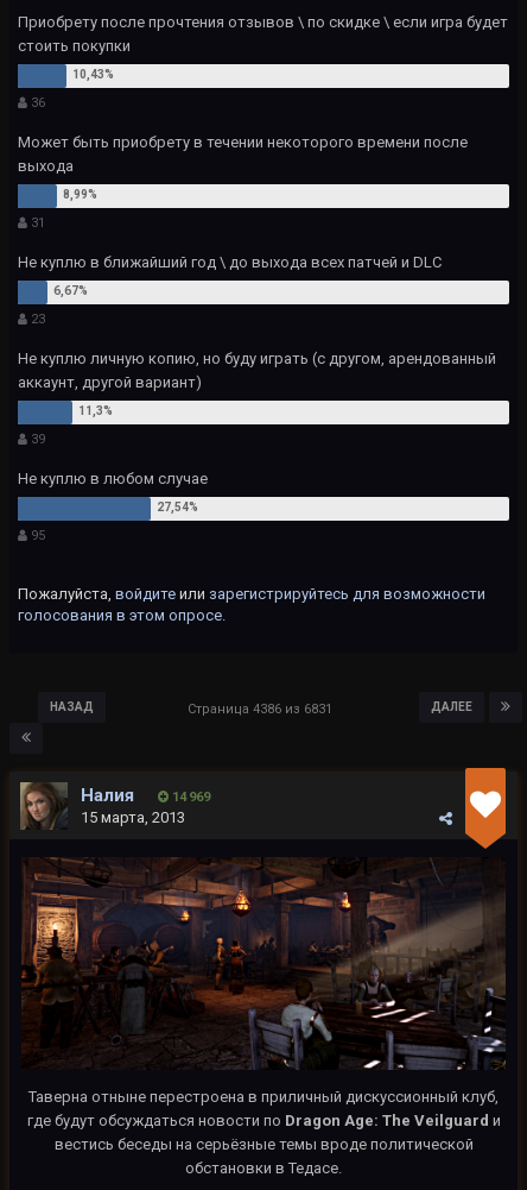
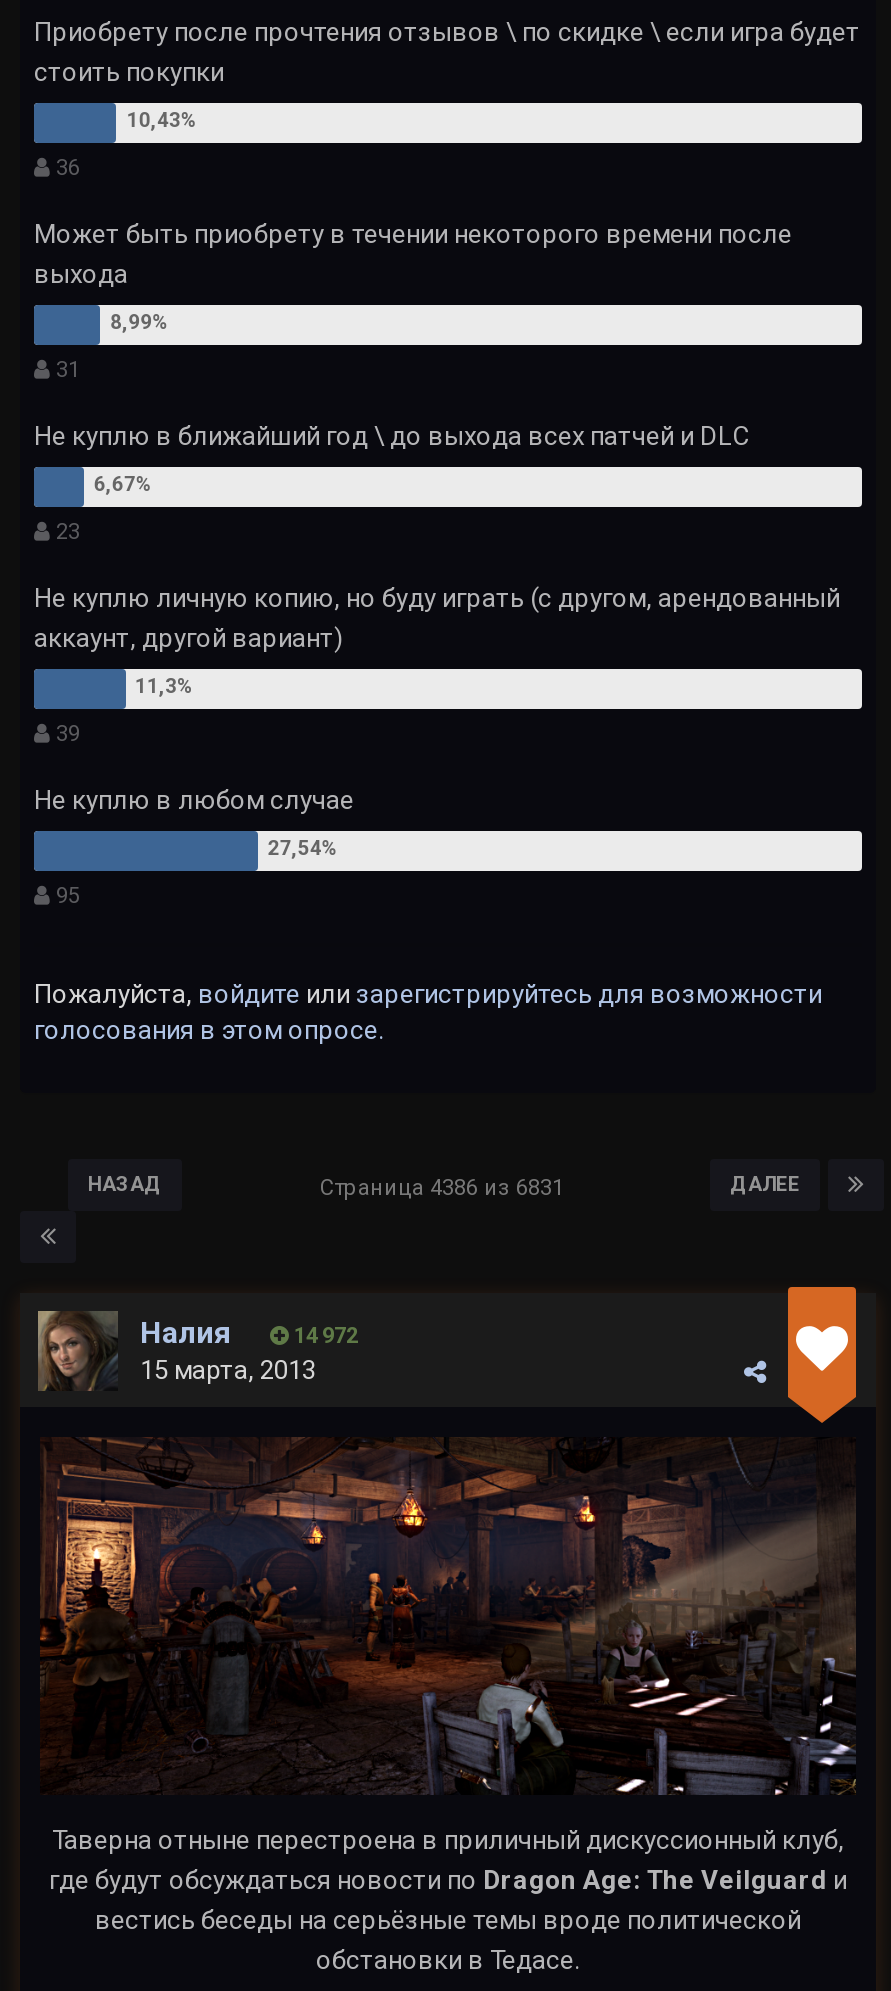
[169,789,210,805] 14 969 -> [288,1323,358,1349] 14 972

